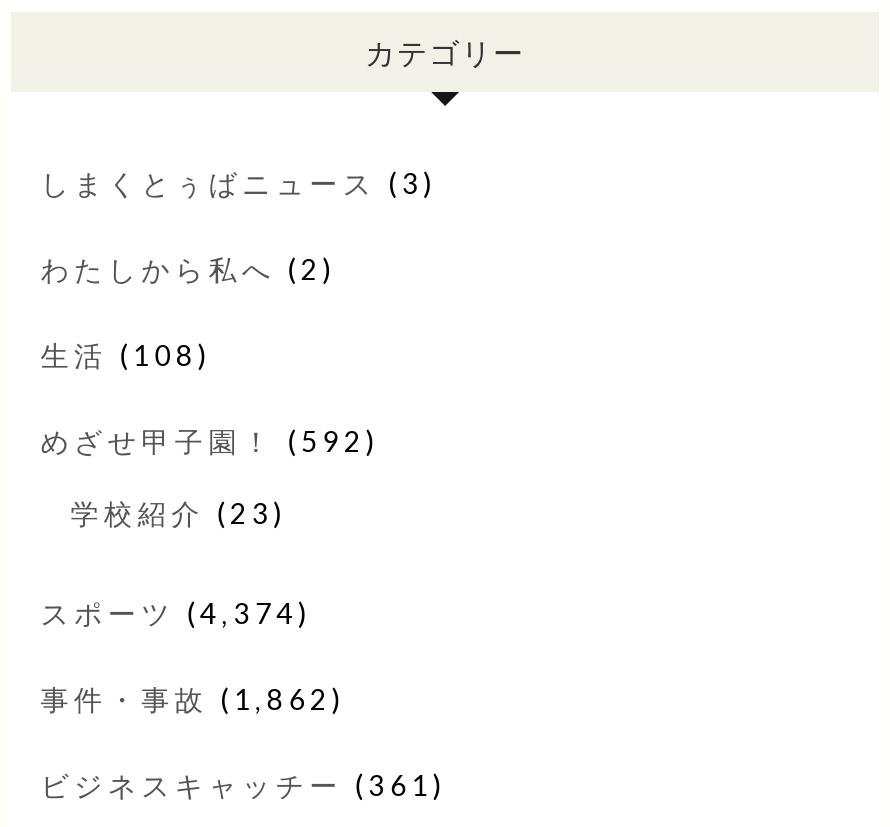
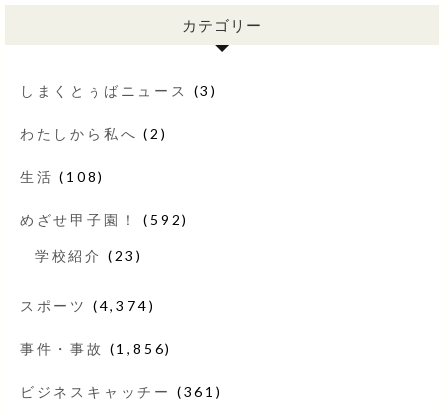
[40,681,345,715] 事件・事故(1,862) -> [20,339,172,356] 事件・事故(1,856)

